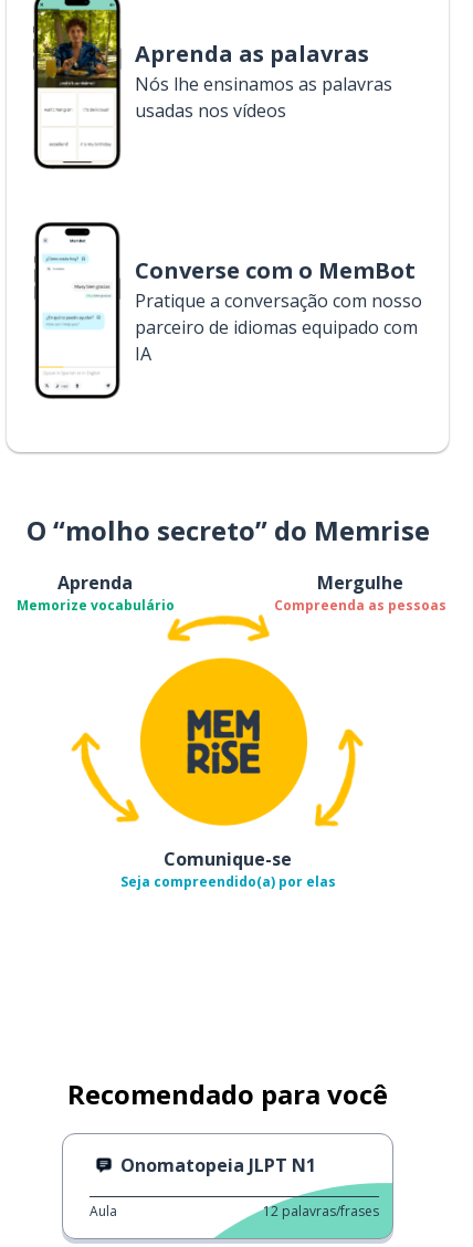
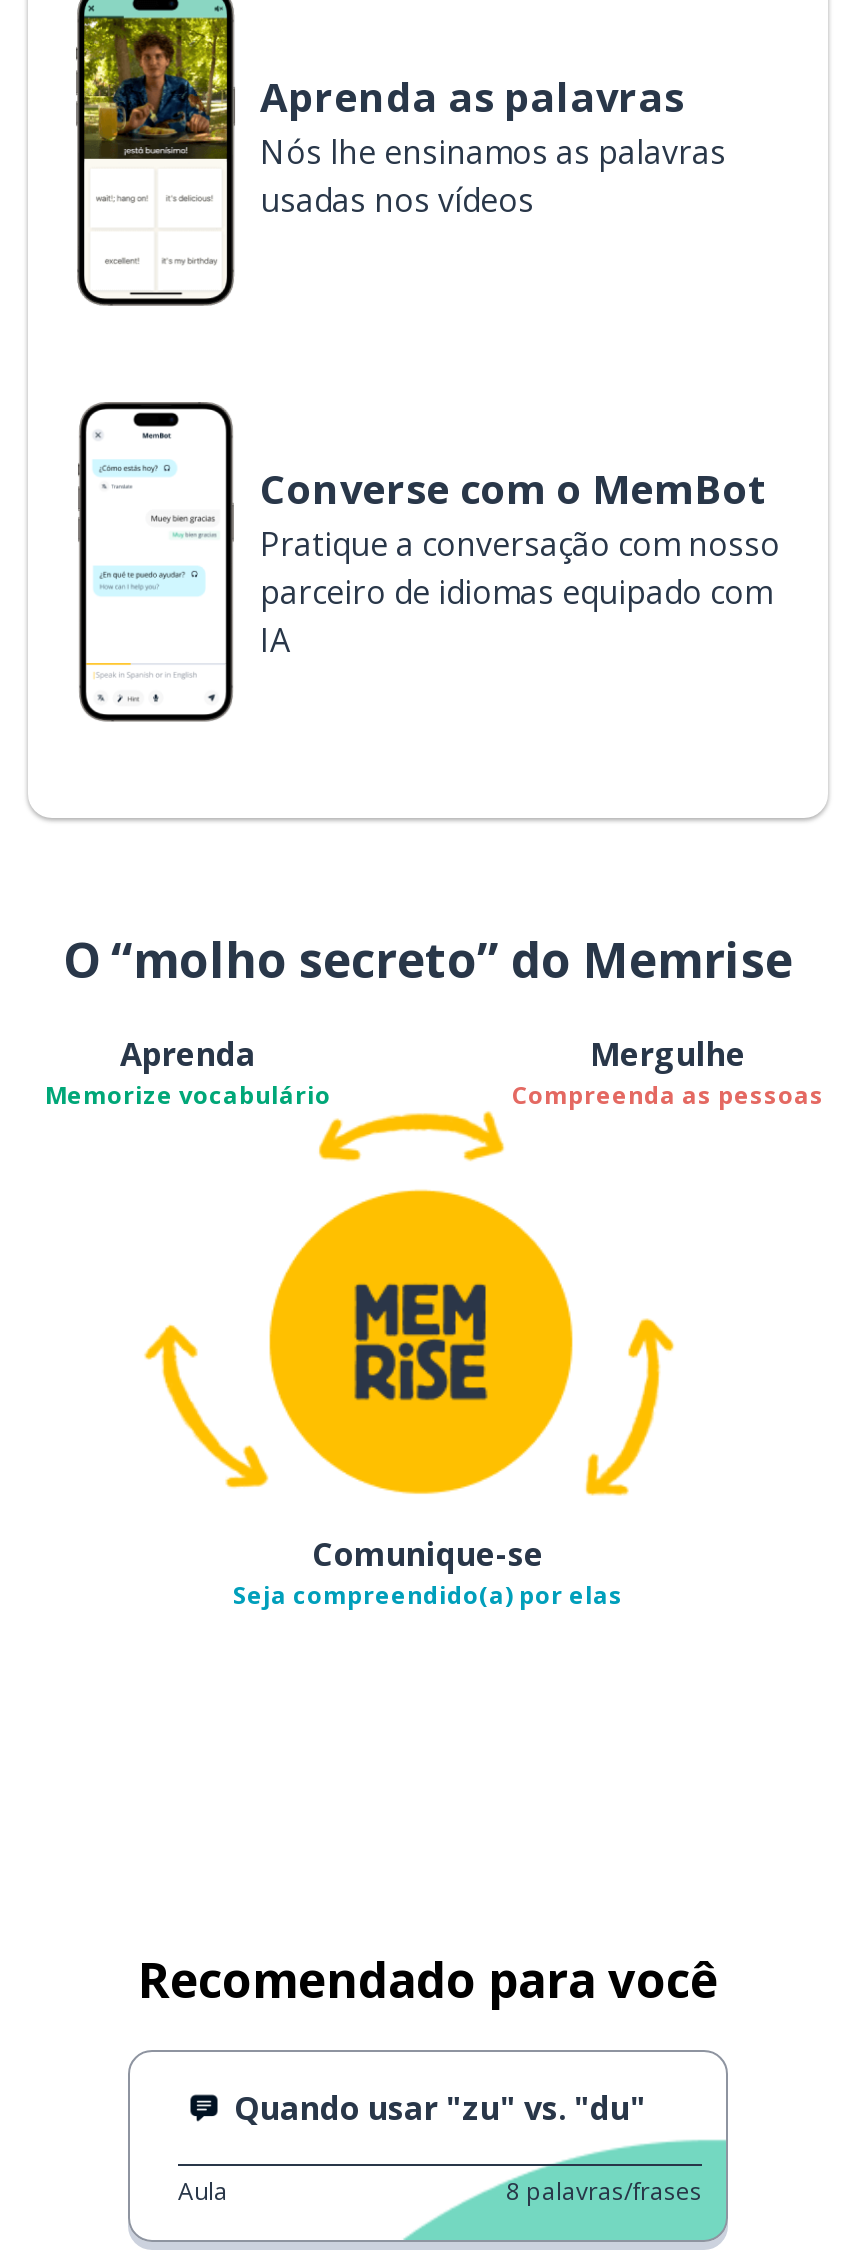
[120,1153,316,1177] Onomatopeia JLPT N1 -> [234,2086,646,2130] Quando usar "zu" vs. "du"
[263,1201,379,1220] 12 palavras/frases -> [506,2174,702,2208] 8 palavras/frases

